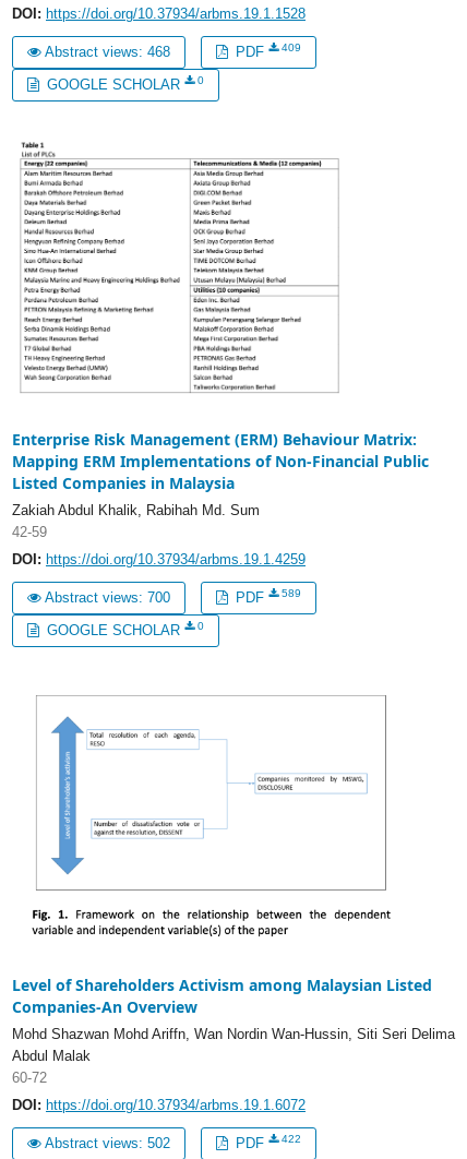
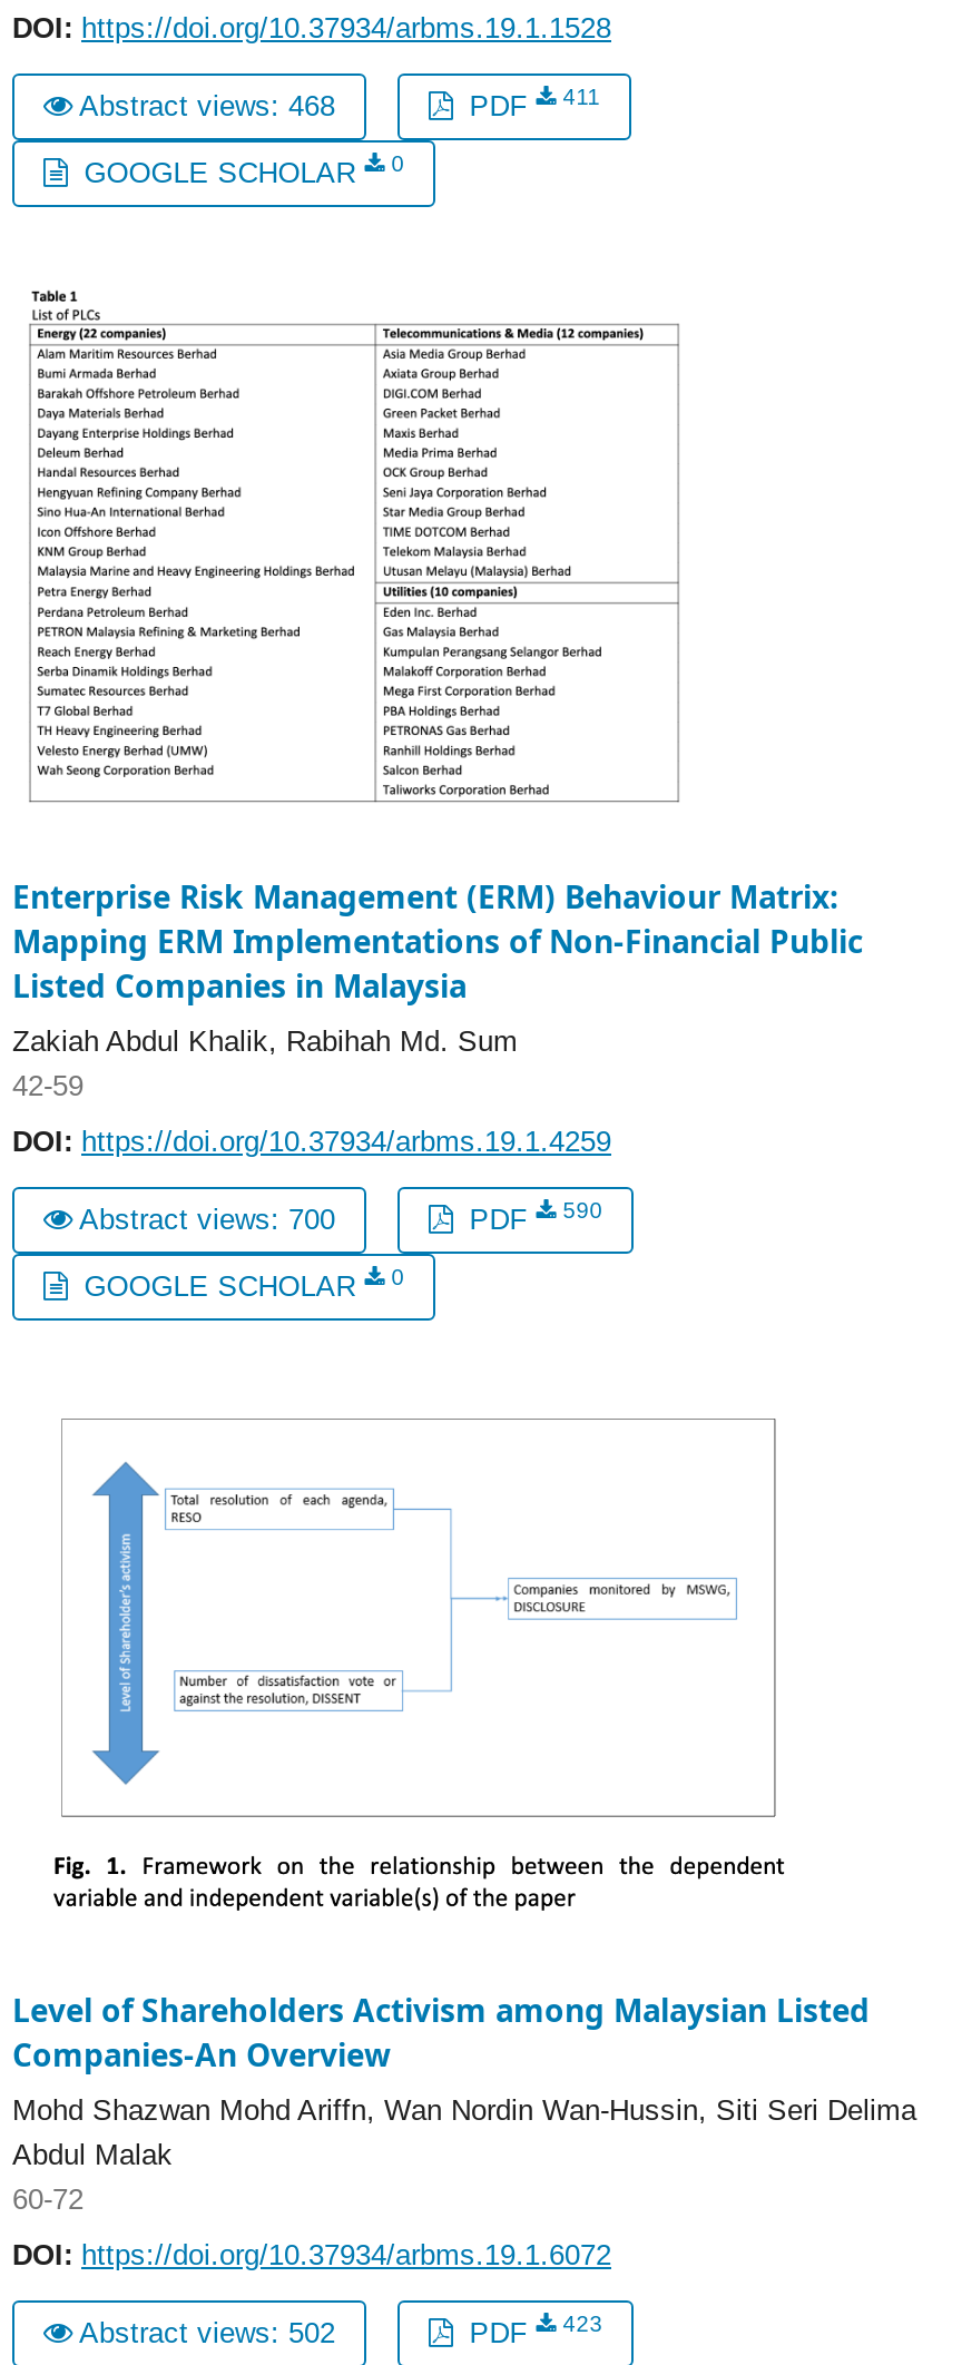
[232,41,301,60] PDF 409 -> [460,84,601,122] PDF 411
[232,587,301,605] PDF 589 -> [460,1198,603,1235] PDF 590
[232,1133,301,1151] PDF 422 -> [460,2311,603,2349] PDF 423

